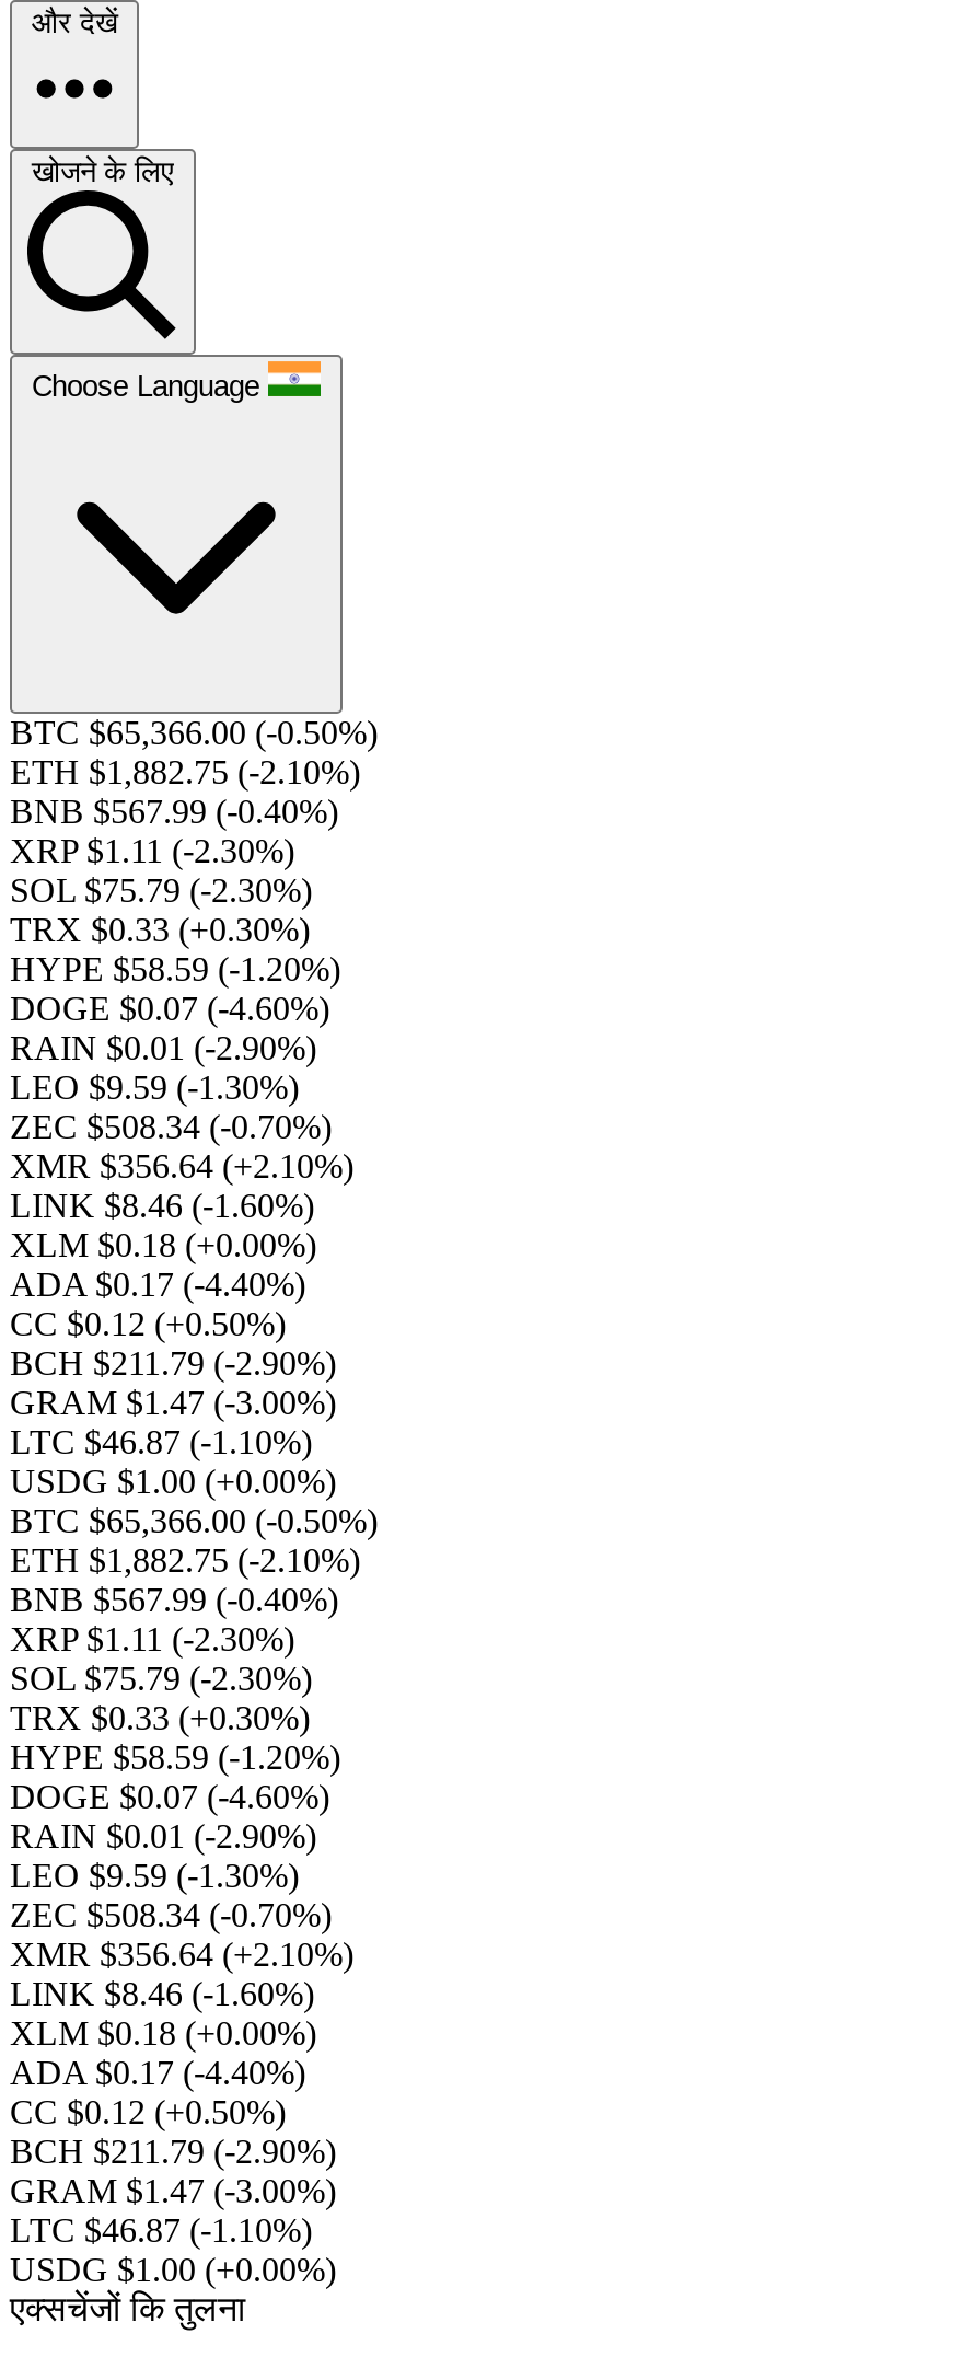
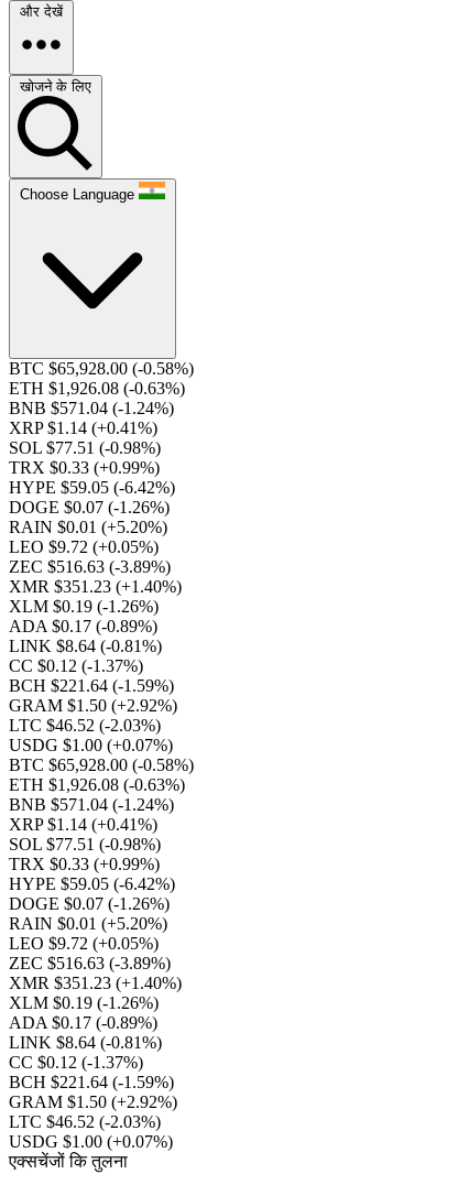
[10,714,378,2288] BTC $65,366.00(-0.50%) | ETH $1,882.75 (-2.10%) | BNB $567.99 (-0.40%) | XRP $1.11 (-2.30%) | SOL $75.79 (-2.30%) | TRX $0.33 (+0.30%) | HYPE $58.59 (-1.20%) | DOGE $0.07 (-4.60%) | RAIN $0.01 (-2.90%) | LEO $9.59 (-1.30%) | ZEC $508.34 (-0.70%) | XMR $356.64(+2.10%) | LINK $8.46 (-1.60%) | XLM $0.18 (+0.00%) | ADA $0.17 (-4.40%) | CC $0.12 (+0.50%) | BCH $211.79 (-2.90%) | GRAM $1.47 (-3.00%) | LTC $46.87 (-1.10%) | USDG $1.00(+0.00%) | BTC $65,366.00 (-0.50%) | ETH $1,882.75 (-2.10%) | BNB $567.99 (-0.40%) | XRP $1.11 (-2.30%) | SOL $75.79 (-2.30%) | TRX $0.33 (+0.30%) | HYPE $58.59 (-1.20%) | DOGE $0.07 (-4.60%) | RAIN $0.01 (-2.90%) | LEO $9.59 (-1.30%) | ZEC $508.34 (-0.70%) | XMR $356.64(+2.10%) | LINK $8.46 (-1.60%) | XLM $0.18 (+0.00%) | ADA $0.17 (-4.40%) | CC $0.12 (+0.50%) | BCH $211.79 (-2.90%) | GRAM $1.47 (-3.00%) | LTC $46.87 (-1.10%) | USDG $1.00(+0.00%) -> [9,359,194,1151] BTC $65,928.00(-0.58%) | ETH $1,926.08 (-0.63%) | BNB $571.04 (-1.24%) | XRP $1.14 (+0.41%) | SOL $77.51 (-0.98%) | TRX $0.33 (+0.99%) | HYPE $59.05 (-6.42%) | DOGE $0.07 (-1.26%) | RAIN $0.01 (+5.20%) | LEO $9.72 (+0.05%) | ZEC $516.63 (-3.89%) | XMR $351.23(+1.40%) | XLM $0.19 (-1.26%) | ADA $0.17 (-0.89%) | LINK $8.64 (-0.81%) | CC $0.12 (-1.37%) | BCH $221.64 (-1.59%) | GRAM $1.50 (+2.92%) | LTC $46.52 (-2.03%) | USDG $1.00(+0.07%) | BTC $65,928.00 (-0.58%) | ETH $1,926.08 (-0.63%) | BNB $571.04 (-1.24%) | XRP $1.14 (+0.41%) | SOL $77.51 (-0.98%) | TRX $0.33 (+0.99%) | HYPE $59.05 (-6.42%) | DOGE $0.07 (-1.26%) | RAIN $0.01 (+5.20%) | LEO $9.72 (+0.05%) | ZEC $516.63 (-3.89%) | XMR $351.23(+1.40%) | XLM $0.19 (-1.26%) | ADA $0.17 (-0.89%) | LINK $8.64 (-0.81%) | CC $0.12 (-1.37%) | BCH $221.64 (-1.59%) | GRAM $1.50 (+2.92%) | LTC $46.52 (-2.03%) | USDG $1.00(+0.07%)

